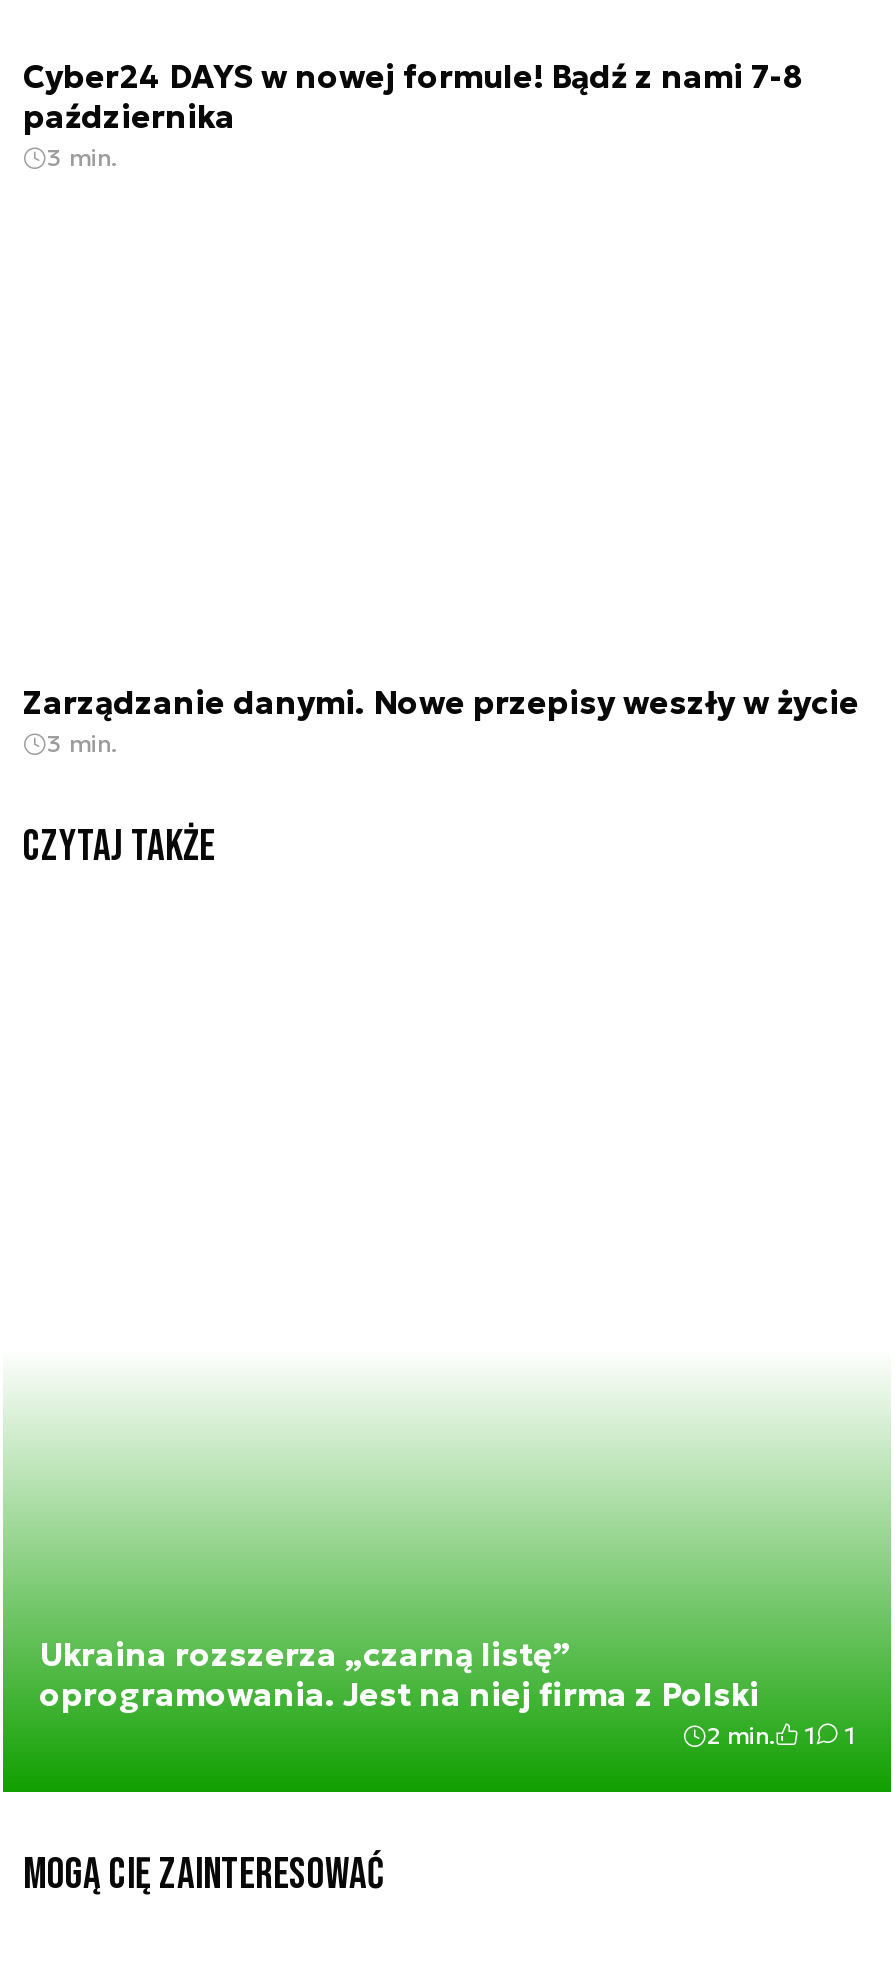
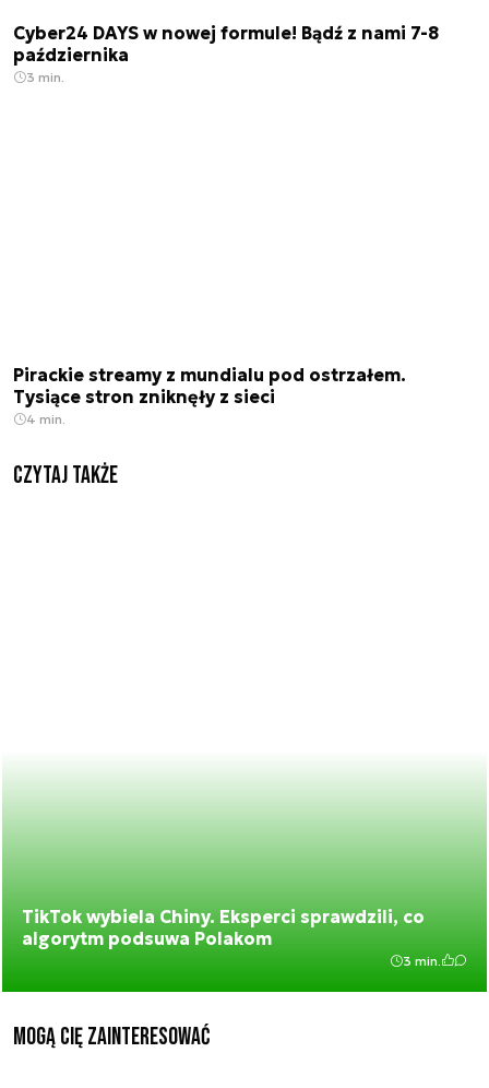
[23,682,859,758] Zarządzanie danymi. Nowe przepisy weszły w życie | 3 min. -> [13,364,406,427] Pirackie streamy z mundialu pod ostrzałem. | Tysiące stron zniknęły z sieci | 4 min.
[39,1634,855,1750] Ukraina rozszerza „czarną listę” | oprogramowania. Jest na niej firma z Polski | 2 min. | 1 | 1 -> [22,906,441,969] TikTok wybiela Chiny. Eksperci sprawdzili, co | algorytm podsuwa Polakom | 3 min.

